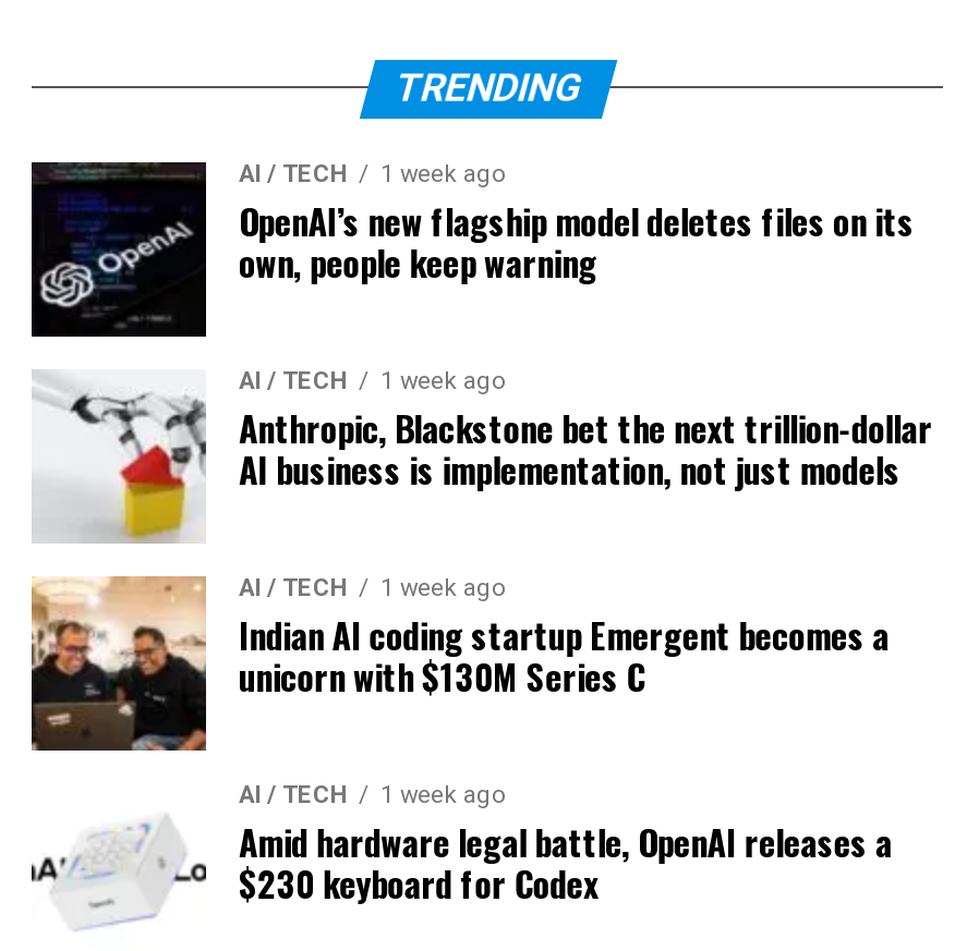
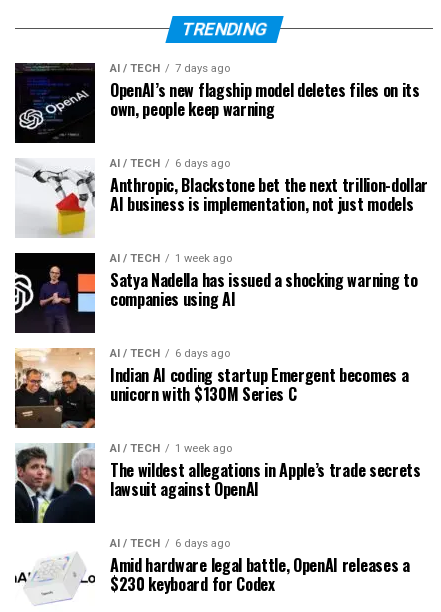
[239,160,505,188] AI / TECH 1 week ago -> [110,62,230,75] AI / TECH 7 days ago
[239,367,505,395] AI / TECH 1 week ago -> [110,157,230,170] AI / TECH 6 days ago
none -> [14,252,417,360] [image] | Satya Nadella has issued a shocking warning to | companies using AI | AI / TECH | 6 days ago
none -> [15,442,421,550] [image] | The wildest allegations in Apple’s trade secrets | lawsuit against OpenAI | AI / TECH | 6 days ago

